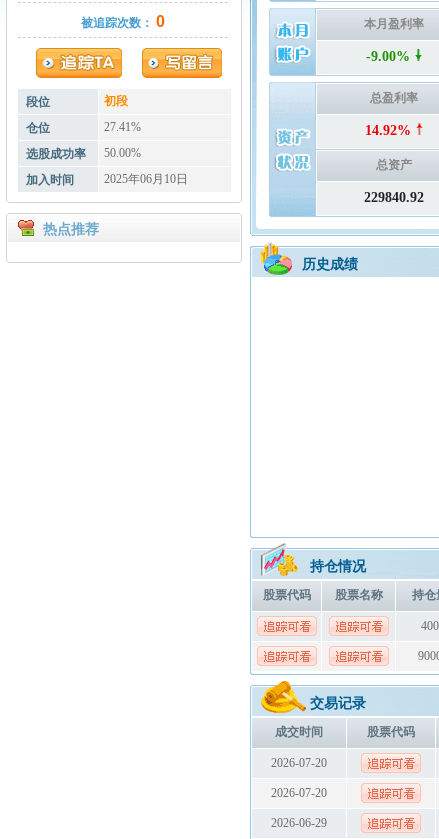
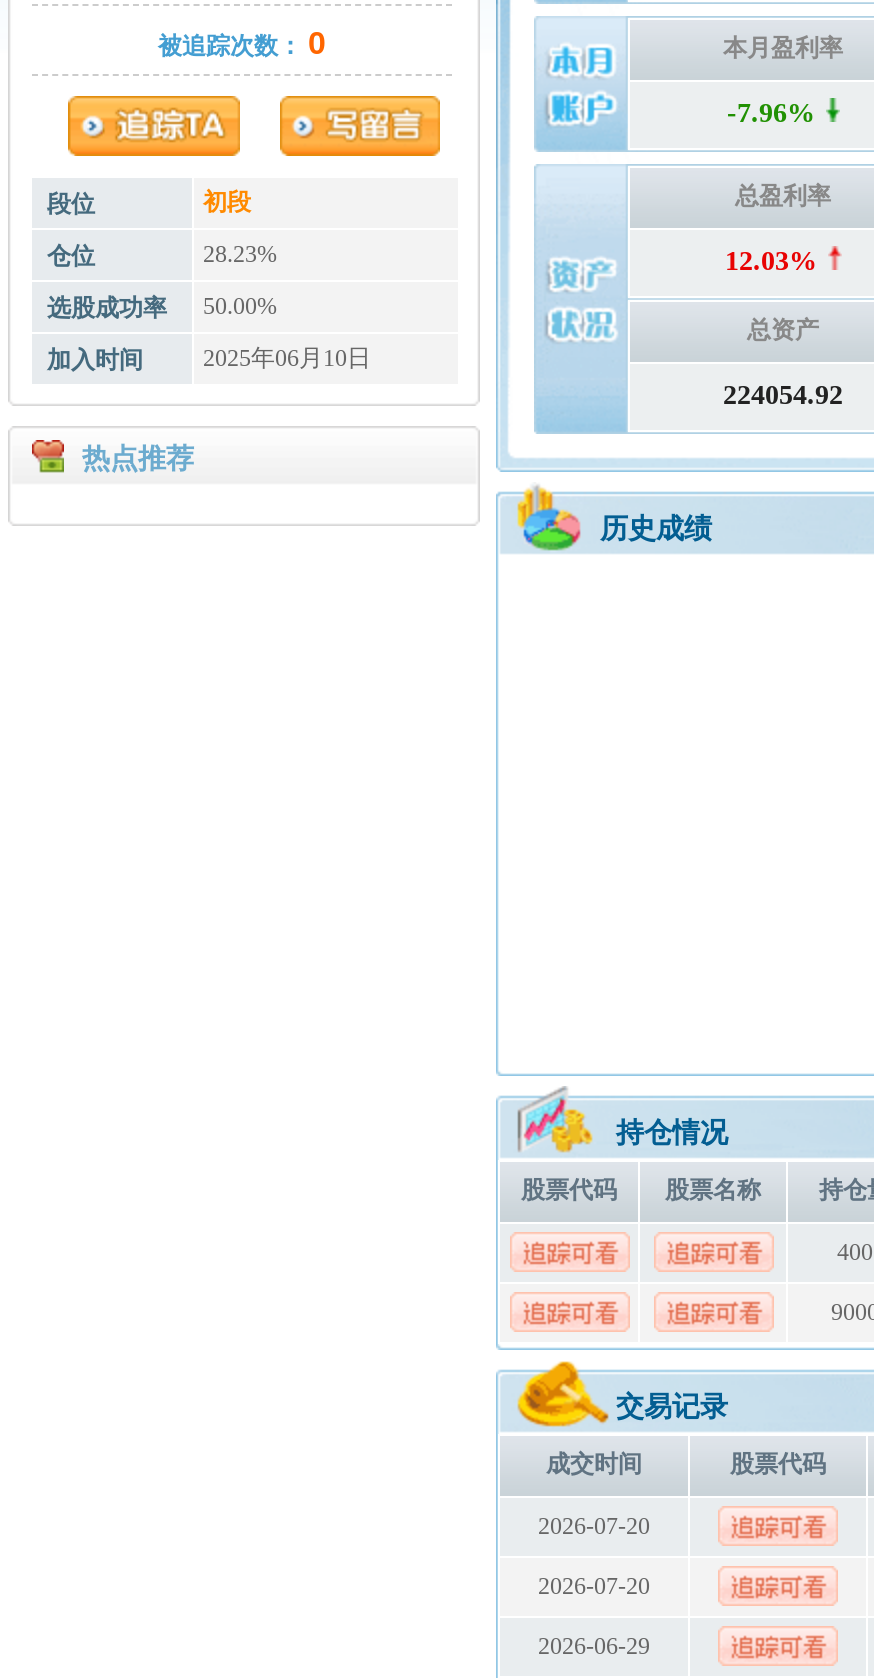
[365,49,409,64] -9.00% -> [727,98,815,128] -7.96%
[103,120,140,134] 27.41% -> [203,240,277,268] 28.23%
[364,123,410,138] 14.92% -> [725,246,817,276] 12.03%
[363,190,423,205] 229840.92 -> [723,380,843,410] 224054.92

